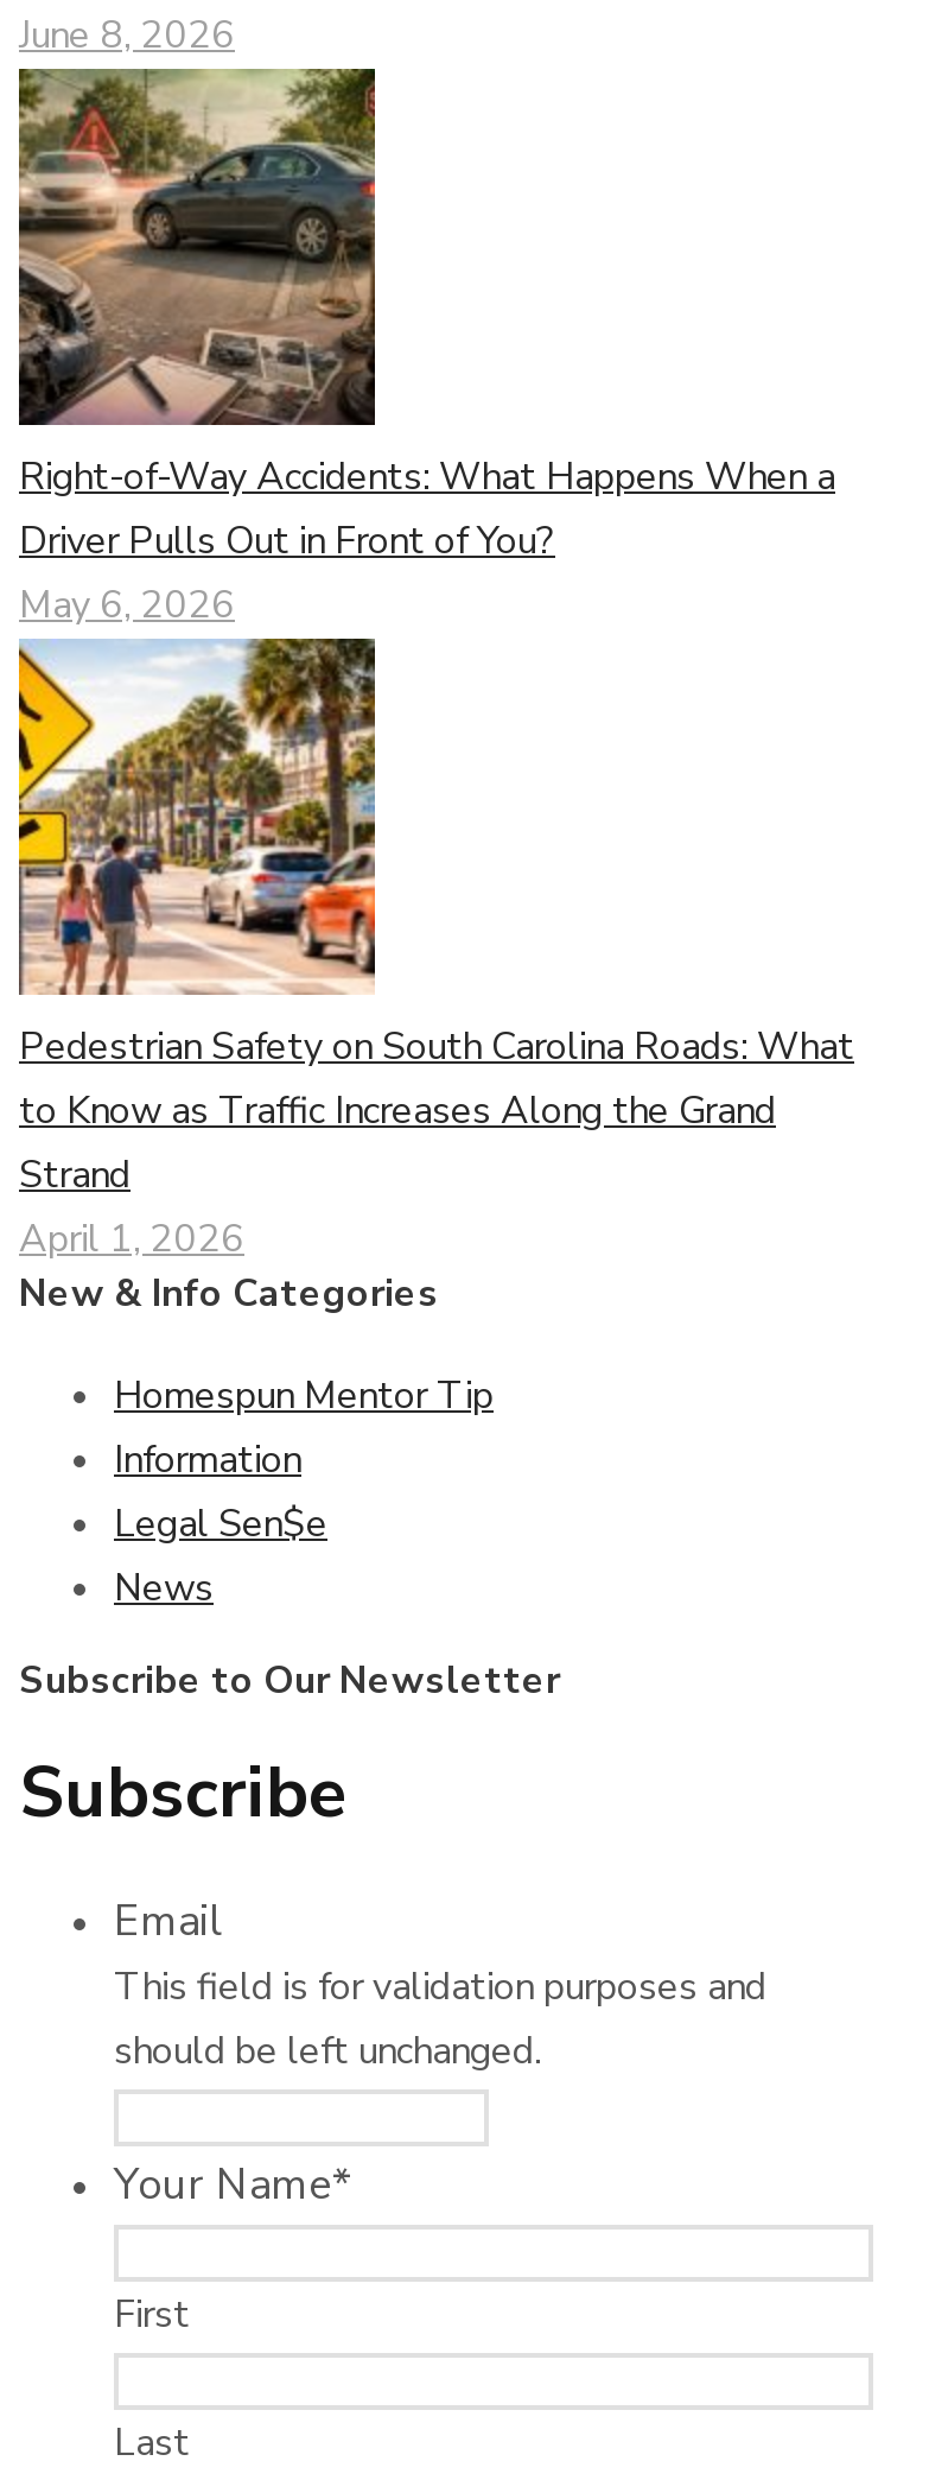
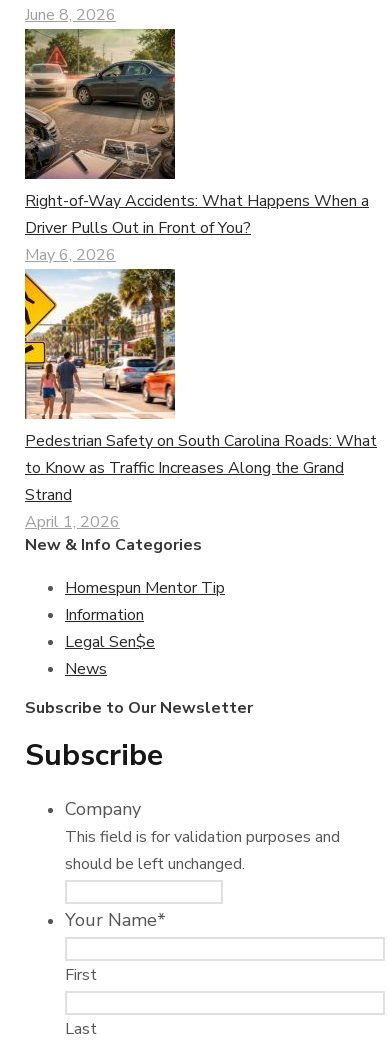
[114,1893,223,1950] Email -> [65,797,141,821] Company

